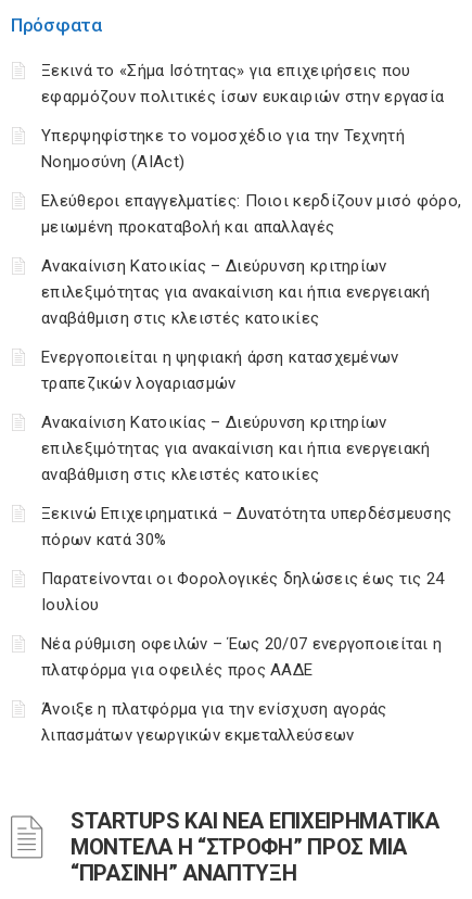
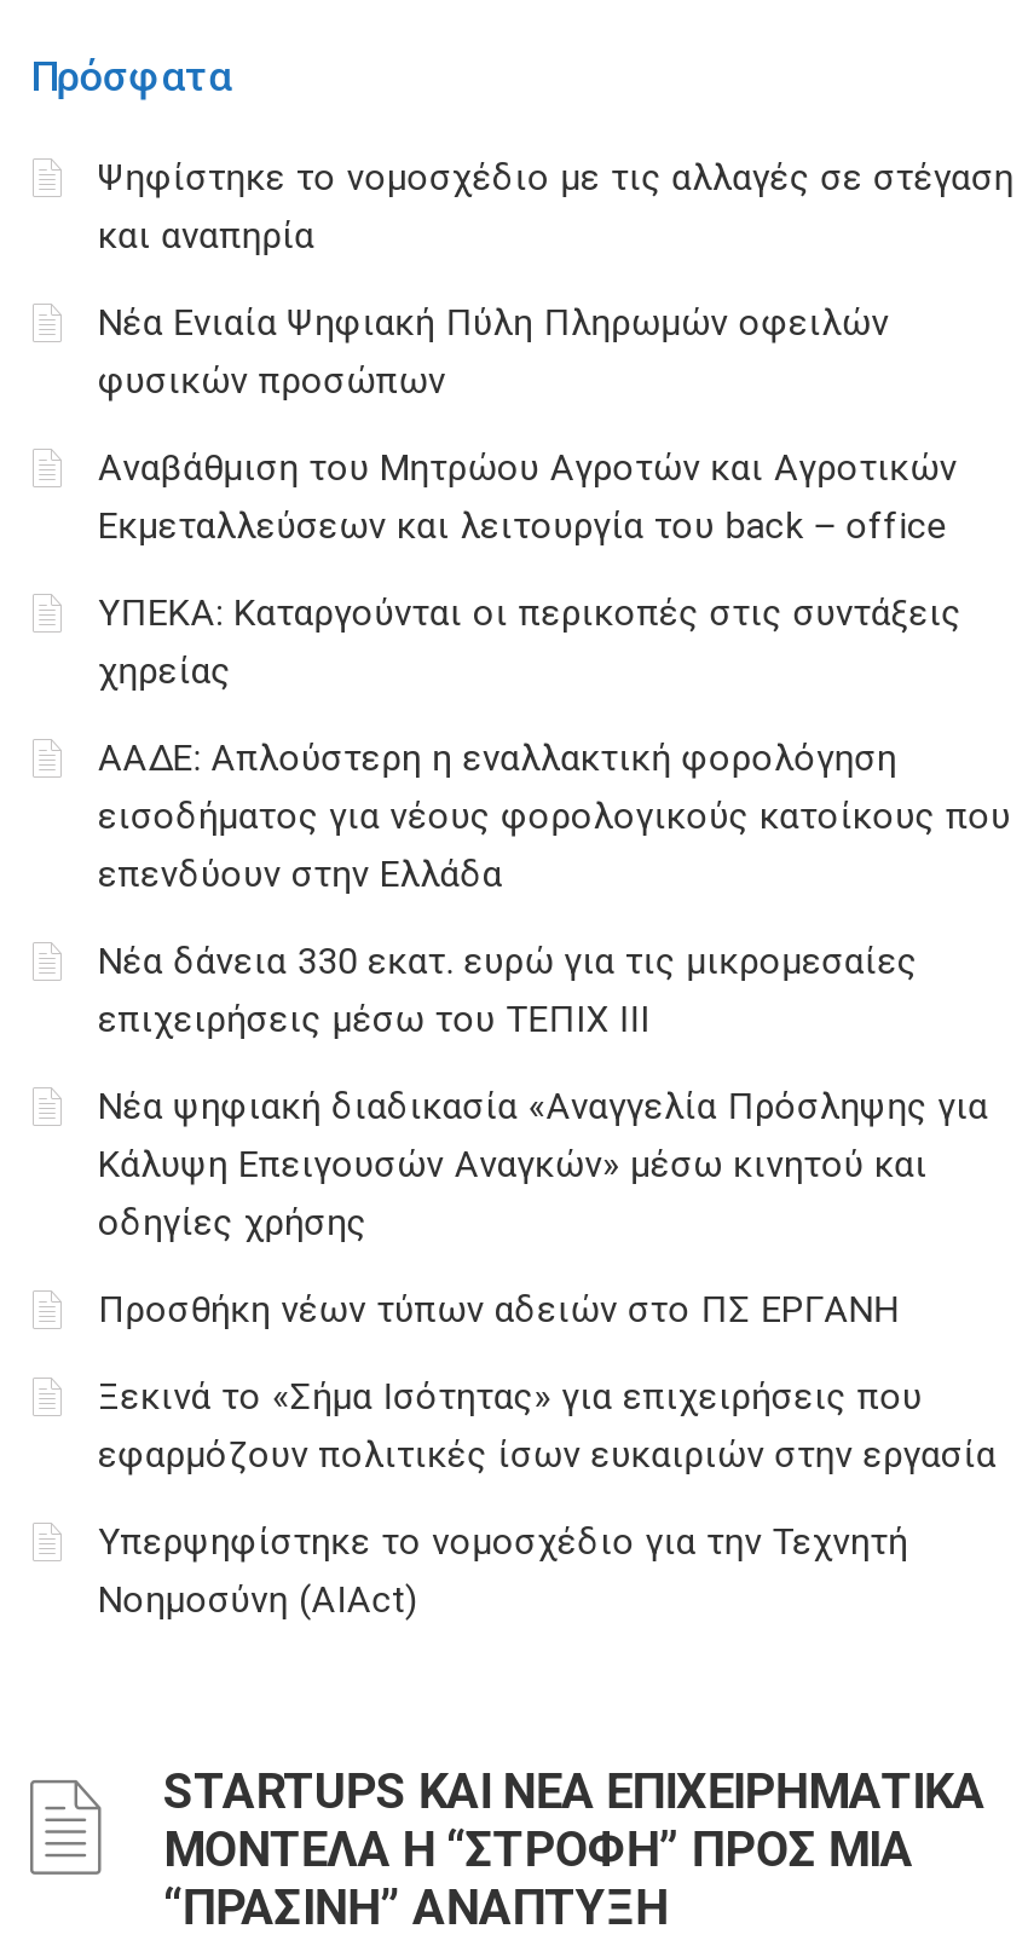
none -> [98,156,1014,1332] Ψηφίστηκε το νομοσχέδιο με τις αλλαγές σε στέγαση | και αναπηρία | Νέα Ενιαία Ψηφιακή Πύλη Πληρωμών οφειλών | φυσικών προσώπων | Αναβάθμιση του Μητρώου Αγροτών και Αγροτικών | Εκμεταλλεύσεων και λειτουργία του back – office | ΥΠΕΚΑ: Καταργούνται οι περικοπές στις συντάξεις | χηρείας | ΑΑΔΕ: Απλούστερη η εναλλακτική φορολόγηση | εισοδήματος για νέους φορολογικούς κατοίκους που | επενδύουν στην Ελλάδα | Νέα δάνεια 330 εκατ. ευρώ για τις μικρομεσαίες | επιχειρήσεις μέσω του ΤΕΠΙΧ ΙΙΙ | Νέα ψηφιακή διαδικασία «Αναγγελία Πρόσληψης για | Κάλυψη Επειγουσών Αναγκών» μέσω κινητού και | οδηγίες χρήσης | Προσθήκη νέων τύπων αδειών στο ΠΣ ΕΡΓΑΝΗ
moved [41,61,444,172] -> [98,1375,996,1622]: Ξεκινά το «Σήμα Ισότητας» για επιχειρήσεις που | εφαρμόζουν πολιτικές ίσων ευκαιριών στην εργασία | Υπερψηφίστηκε το νομοσχέδιο για την Τεχνητή | Νοημοσύνη (AIAct)
[41,191,461,745] Ελεύθεροι επαγγελματίες: Ποιοι κερδίζουν μισό φόρο, | μειωμένη προκαταβολή και απαλλαγές | Ανακαίνιση Κατοικίας – Διεύρυνση κριτηρίων | επιλεξιμότητας για ανακαίνιση και ήπια ενεργειακή | αναβάθμιση στις κλειστές κατοικίες | Ενεργοποιείται η ψηφιακή άρση κατασχεμένων | τραπεζικών λογαριασμών | Ανακαίνιση Κατοικίας – Διεύρυνση κριτηρίων | επιλεξιμότητας για ανακαίνιση και ήπια ενεργειακή | αναβάθμιση στις κλειστές κατοικίες | Ξεκινώ Επιχειρηματικά – Δυνατότητα υπερδέσμευσης | πόρων κατά 30% | Παρατείνονται οι Φορολογικές δηλώσεις έως τις 24 | Ιουλίου | Νέα ρύθμιση οφειλών – Έως 20/07 ενεργοποιείται η | πλατφόρμα για οφειλές προς ΑΑΔΕ | Άνοιξε η πλατφόρμα για την ενίσχυση αγοράς | λιπασμάτων γεωργικών εκμεταλλεύσεων -> none

